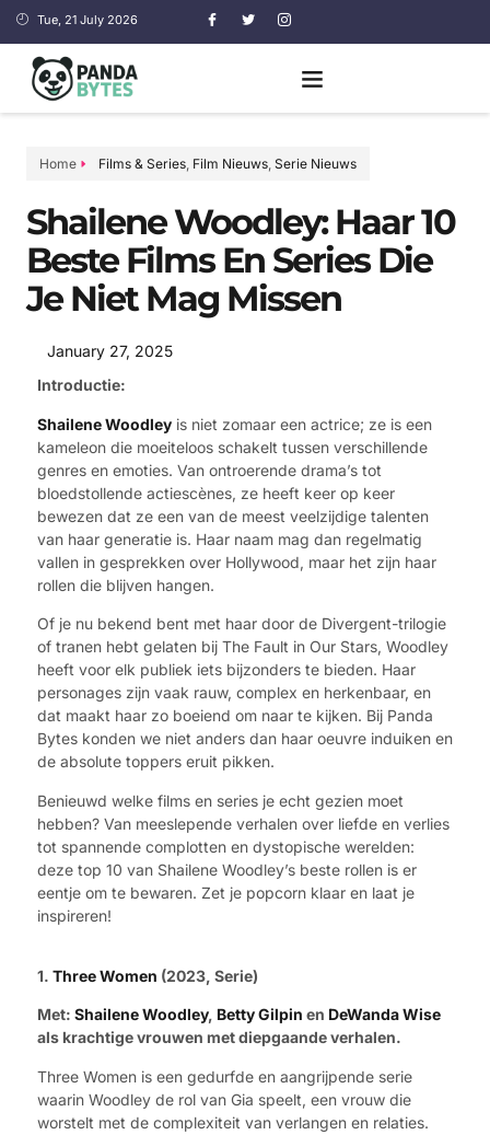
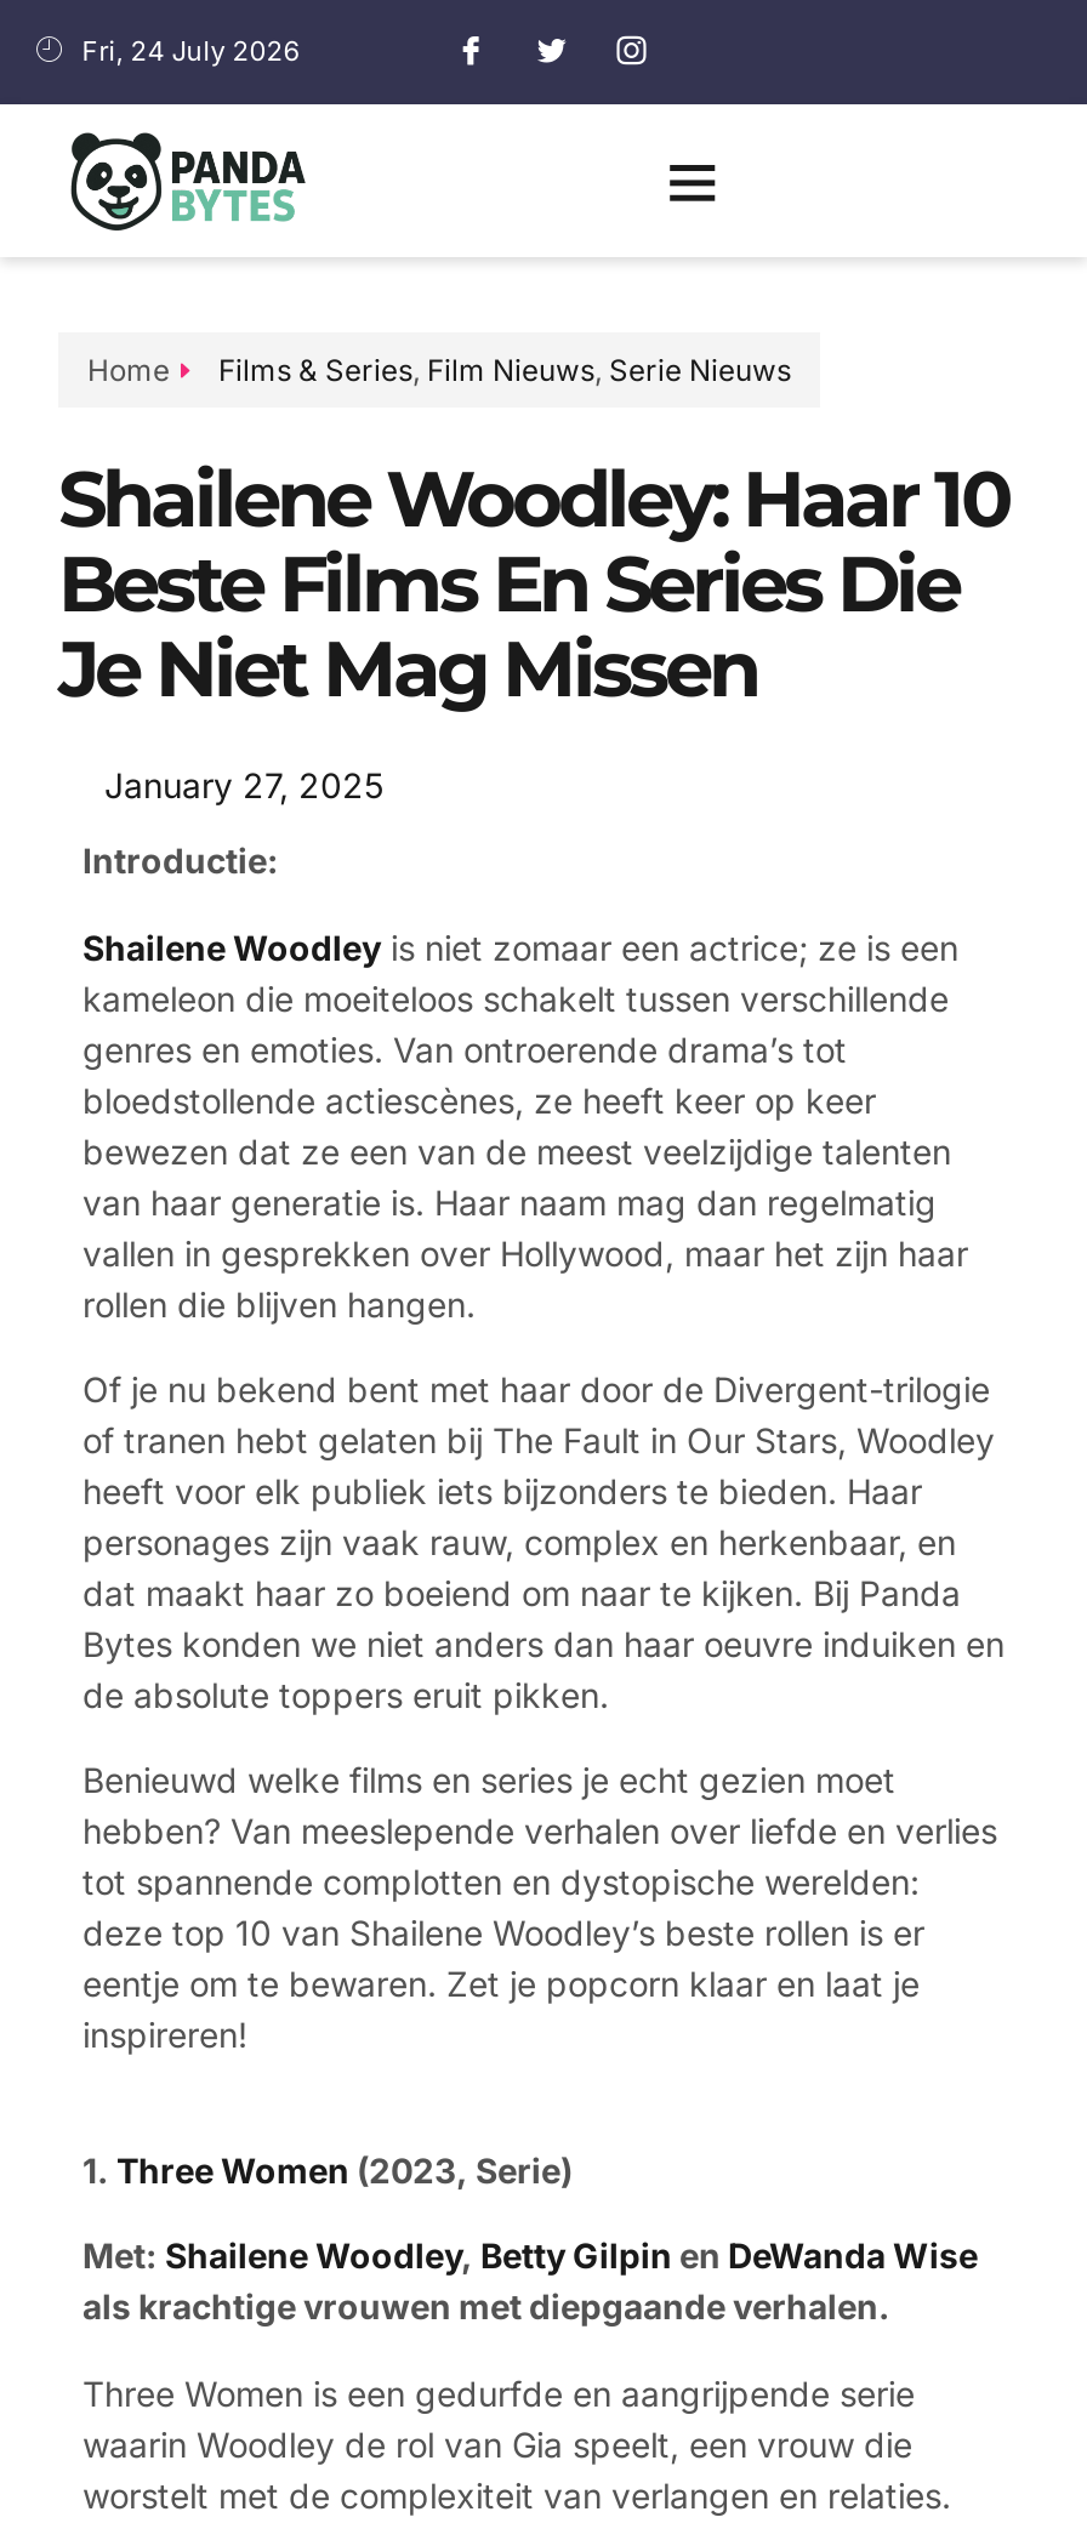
[37,11,138,27] Tue, 21 July 2026 -> [82,33,300,67] Fri, 24 July 2026

